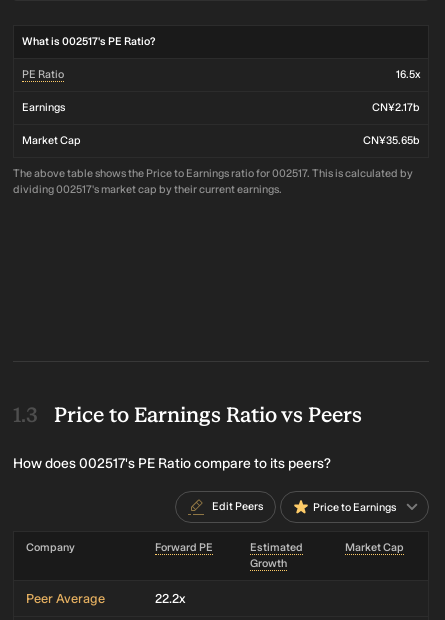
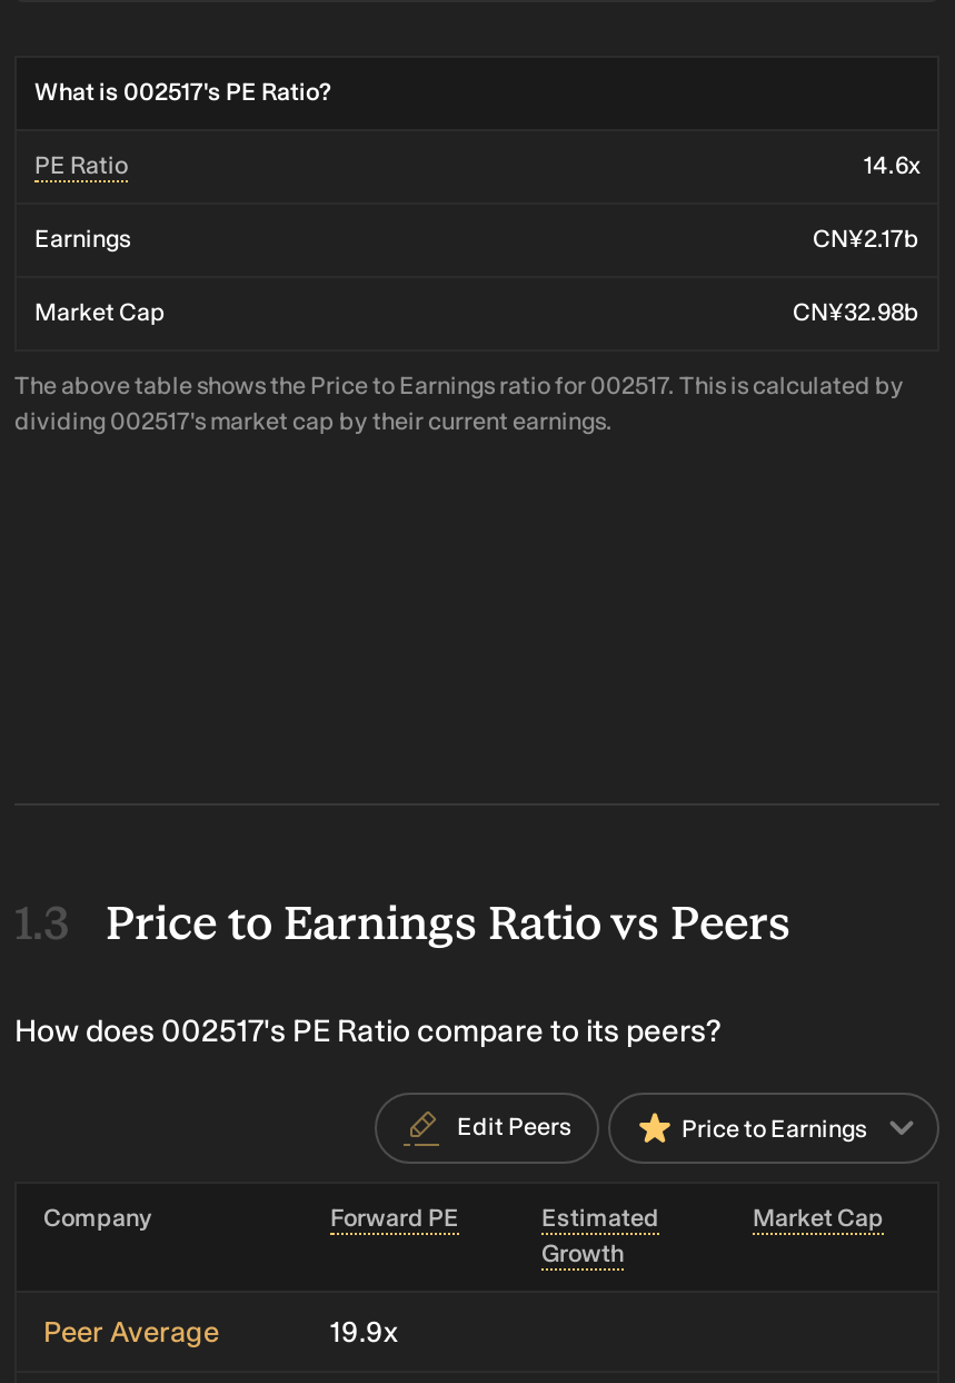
[396,68,420,81] 16.5x -> [864,151,919,180] 14.6x
[363,134,420,147] CN¥35.65b -> [793,298,919,327] CN¥32.98b
[155,591,185,606] 22.2x -> [330,1315,397,1349] 19.9x

